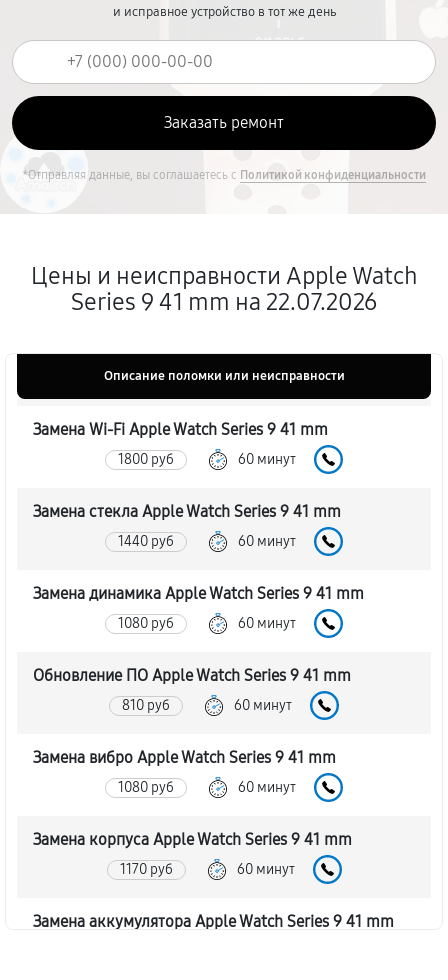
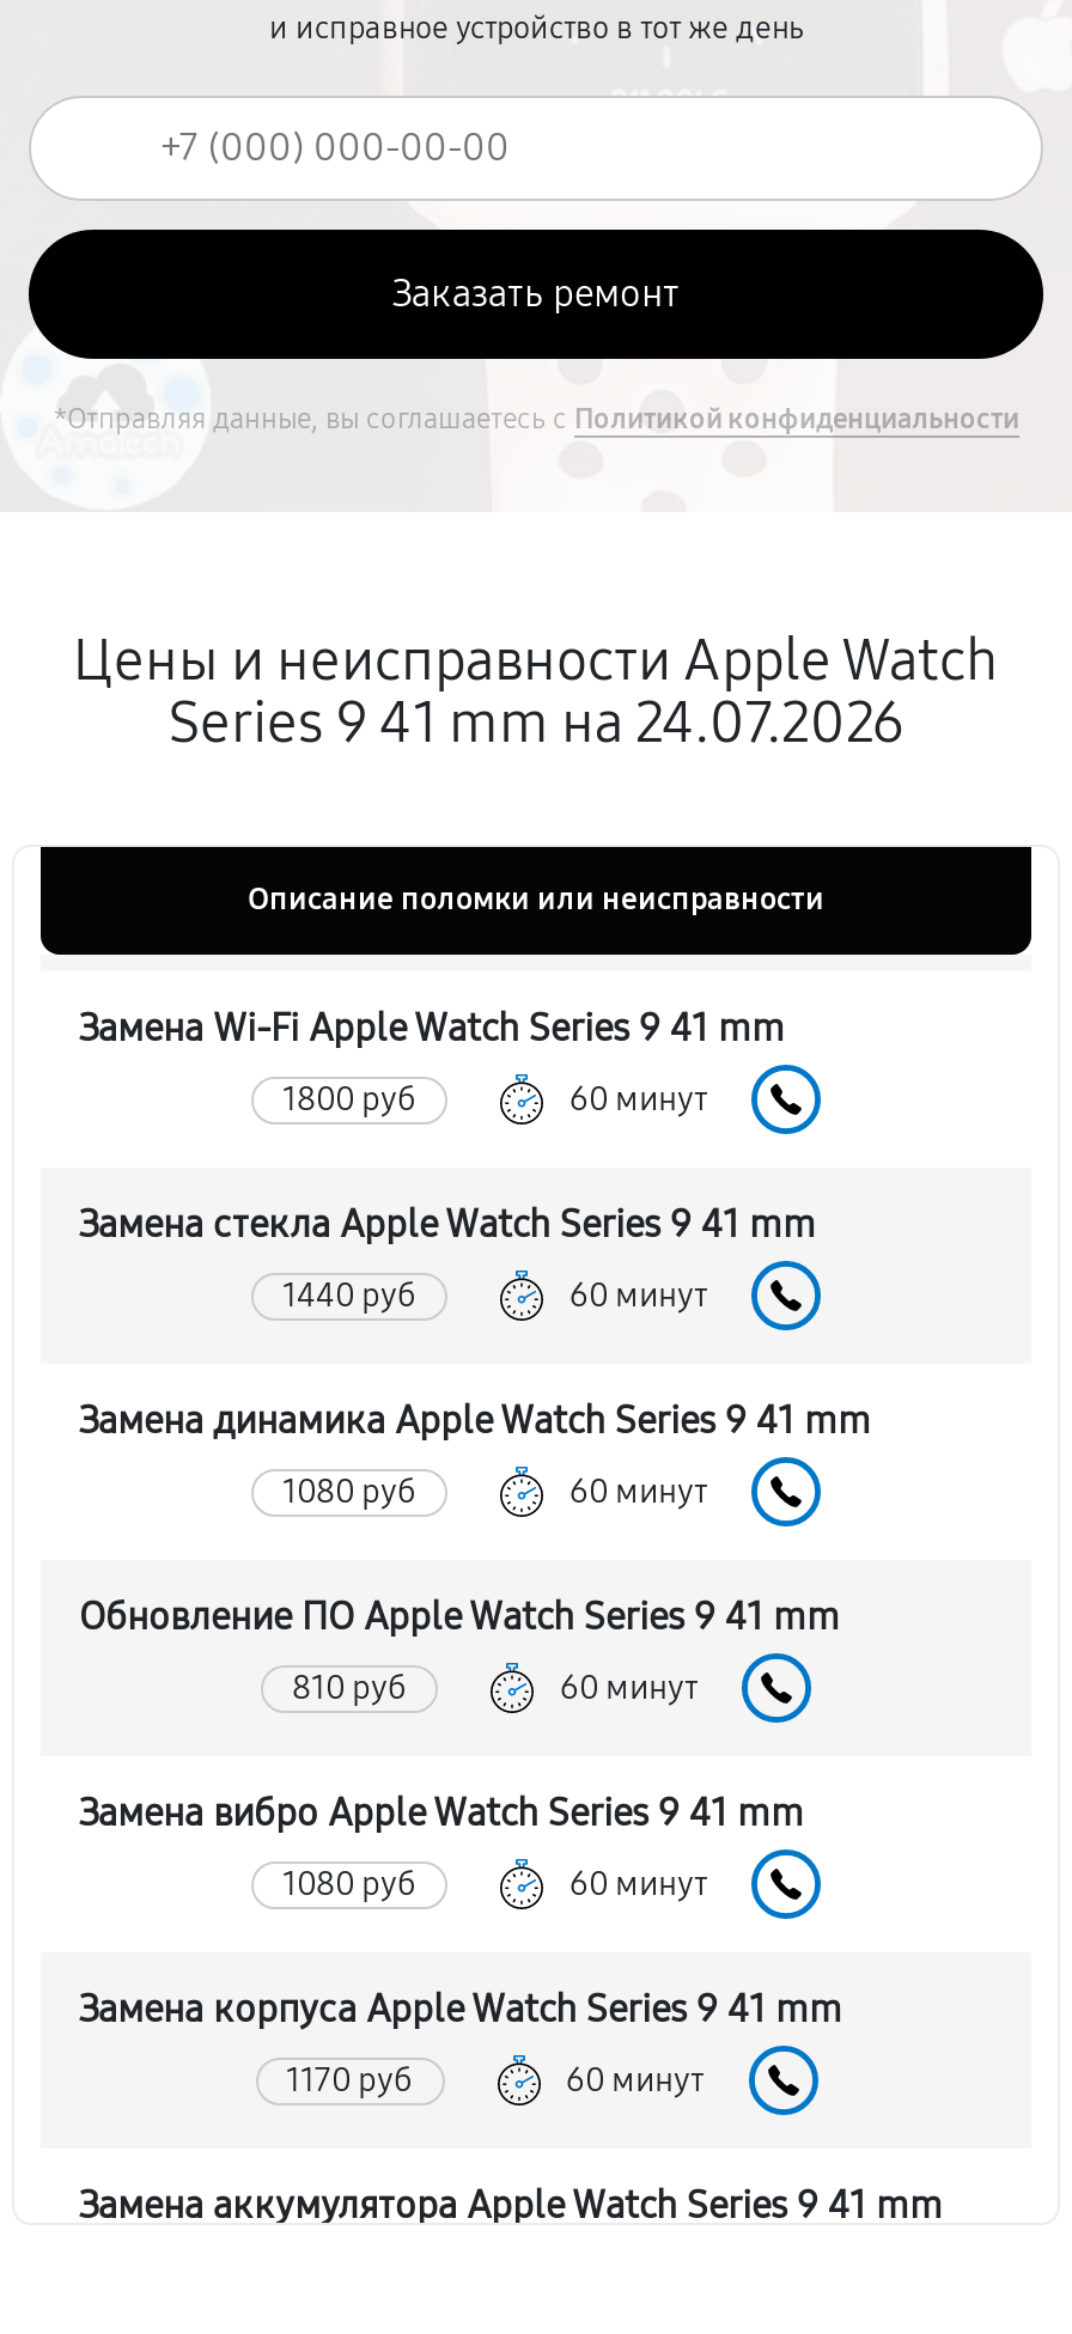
[71,288,377,316] Series 9 41 mm на 22.07.2026 -> [169,689,903,756] Series 9 41 mm на 24.07.2026

